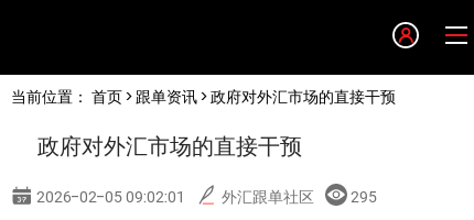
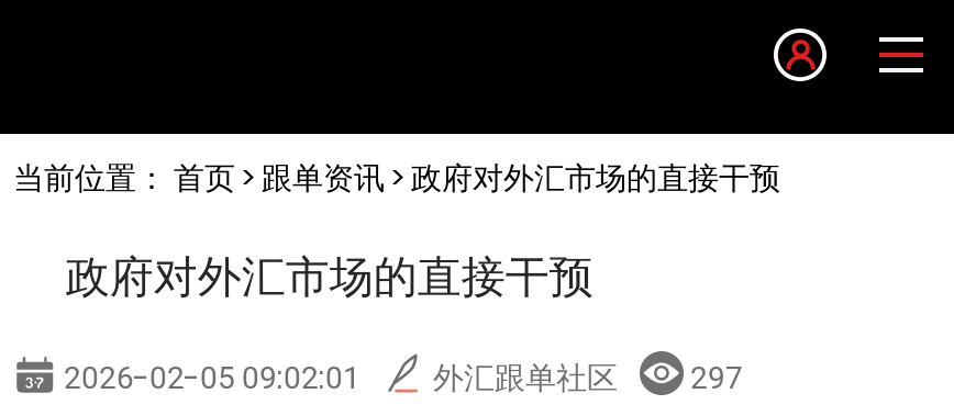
[36,186,377,208] 2026-02-05 09:02:01 外汇跟单社区 295 -> [64,355,743,399] 2026-02-05 09:02:01 外汇跟单社区 297

